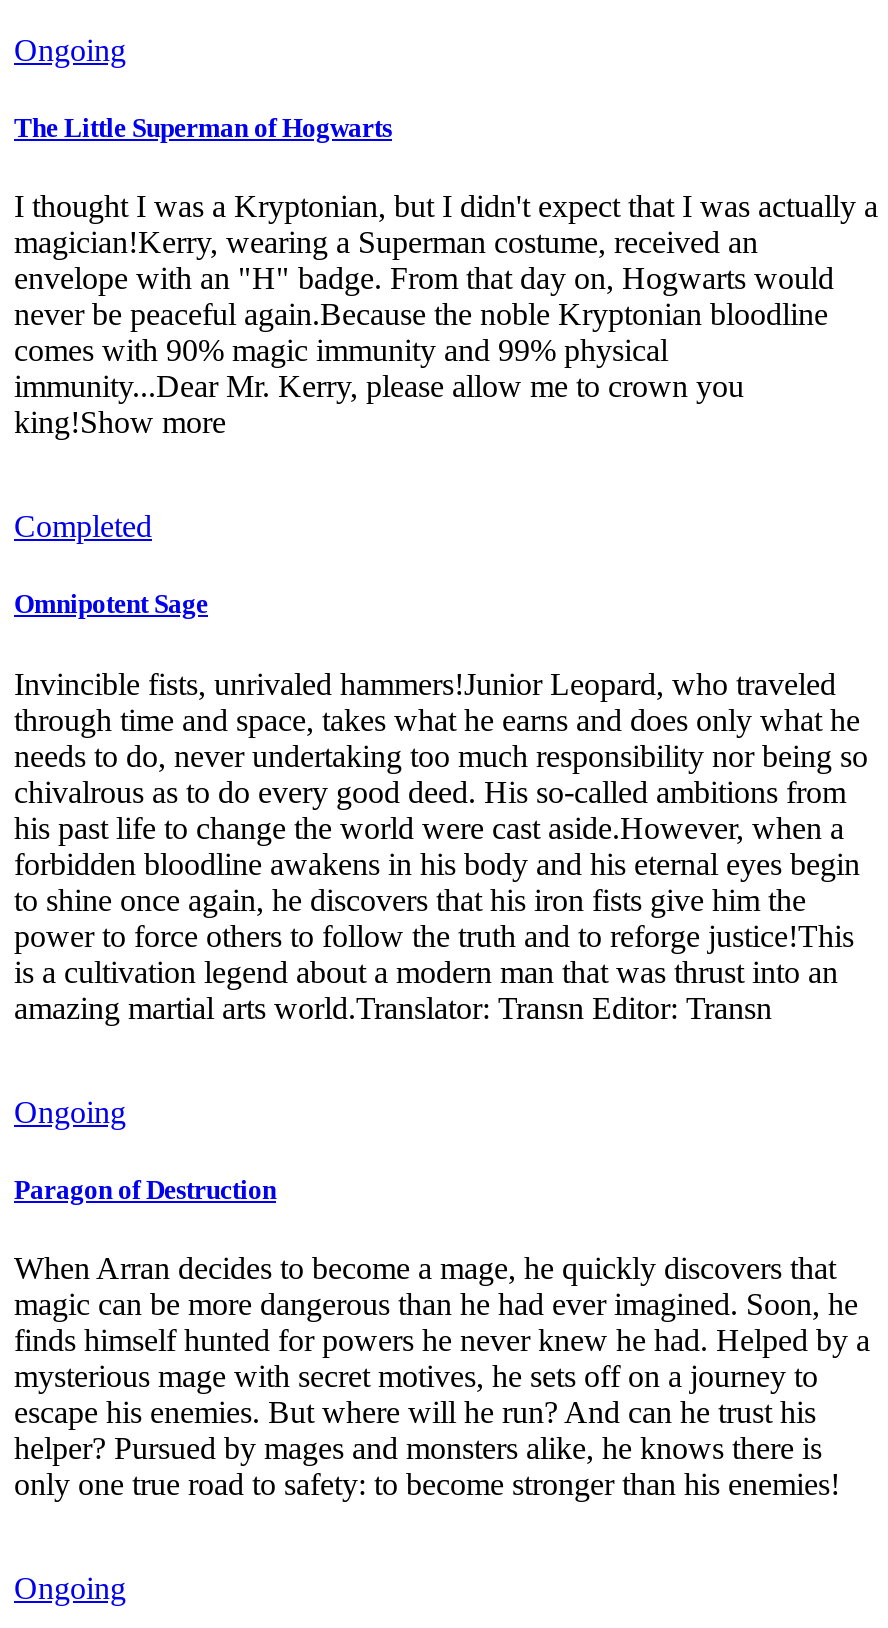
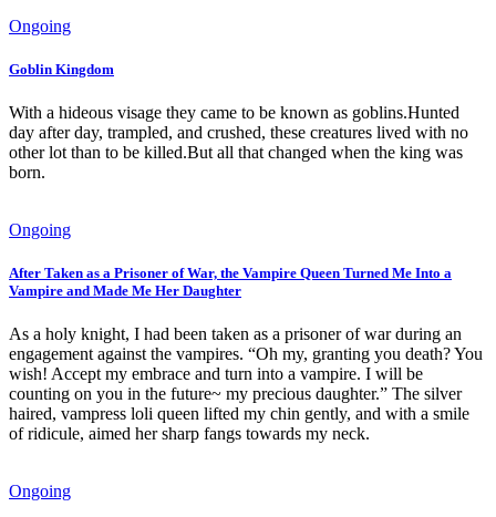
[14,113,878,1024] The Little Superman of Hogwarts | I thought I was a Kryptonian, but I didn't expect that I was actually a | magician!Kerry, wearing a Superman costume, received an | envelope with an "H" badge. From that day on, Hogwarts would | never be peaceful again.Because the noble Kryptonian bloodline | comes with 90% magic immunity and 99% physical | immunity...Dear Mr. Kerry, please allow me to crown you | king!Show more | Completed | Omnipotent Sage | Invincible fists, unrivaled hammers!Junior Leopard, who traveled | through time and space, takes what he earns and does only what he | needs to do, never undertaking too much responsibility nor being so | chivalrous as to do every good deed. His so-called ambitions from | his past life to change the world were cast aside.However, when a | forbidden bloodline awakens in his body and his eternal eyes begin | to shine once again, he discovers that his iron fists give him the | power to force others to follow the truth and to reforge justice!This | is a cultivation legend about a modern man that was thrust into an | amazing martial arts world.Translator: Transn Editor: Transn -> [9,61,468,181] Goblin Kingdom | With a hideous visage they came to be known as goblins.Hunted | day after day, trampled, and crushed, these creatures lived with no | other lot than to be killed.But all that changed when the king was | born.
[14,1175,276,1205] Paragon of Destruction -> [9,265,452,299] After Taken as a Prisoner of War, the Vampire Queen Turned Me Into a | Vampire and Made Me Her Daughter
[14,1251,870,1501] When Arran decides to become a mage, he quickly discovers that | magic can be more dangerous than he had ever imagined. Soon, he | finds himself hunted for powers he never knew he had. Helped by a | mysterious mage with secret motives, he sets off on a journey to | escape his enemies. But where will he run? And can he trust his | helper? Pursued by mages and monsters alike, he knows there is | only one true road to safety: to become stronger than his enemies! -> [9,325,483,443] As a holy knight, I had been taken as a prisoner of war during an | engagement against the vampires. “Oh my, granting you death? You | wish! Accept my embrace and turn into a vampire. I will be | counting on you in the future~ my precious daughter.” The silver | haired, vampress loli queen lifted my chin gently, and with a smile | of ridicule, aimed her sharp fangs towards my neck.

